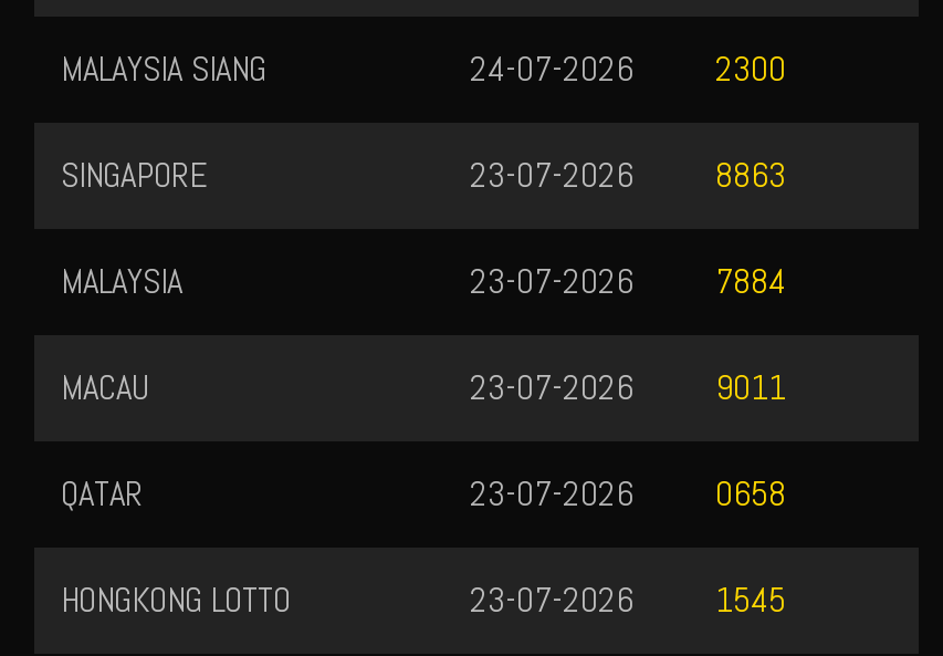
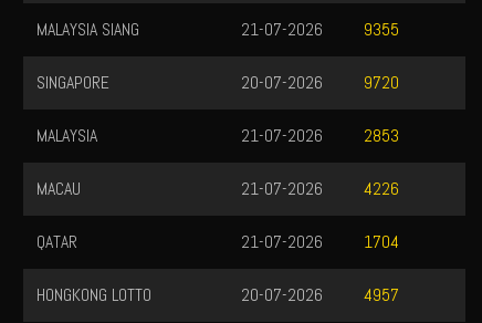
[470,47,633,92] 24-07-2026 -> [241,19,323,41] 21-07-2026
[715,48,786,93] 2300 -> [364,19,399,41] 9355
[470,154,633,198] 23-07-2026 -> [241,72,323,94] 20-07-2026
[715,155,786,199] 8863 -> [364,72,399,94] 9720
[470,260,633,304] 23-07-2026 -> [241,125,323,147] 21-07-2026
[715,261,786,305] 7884 -> [364,125,399,148] 2853
[470,366,633,410] 23-07-2026 -> [241,178,323,200] 21-07-2026
[715,367,786,411] 9011 -> [364,179,399,201] 4226
[470,472,633,516] 23-07-2026 -> [241,231,323,253] 21-07-2026
[715,473,786,517] 0658 -> [364,232,399,254] 1704
[470,578,633,623] 23-07-2026 -> [241,284,323,306] 20-07-2026
[715,579,786,624] 1545 -> [364,285,399,307] 4957

